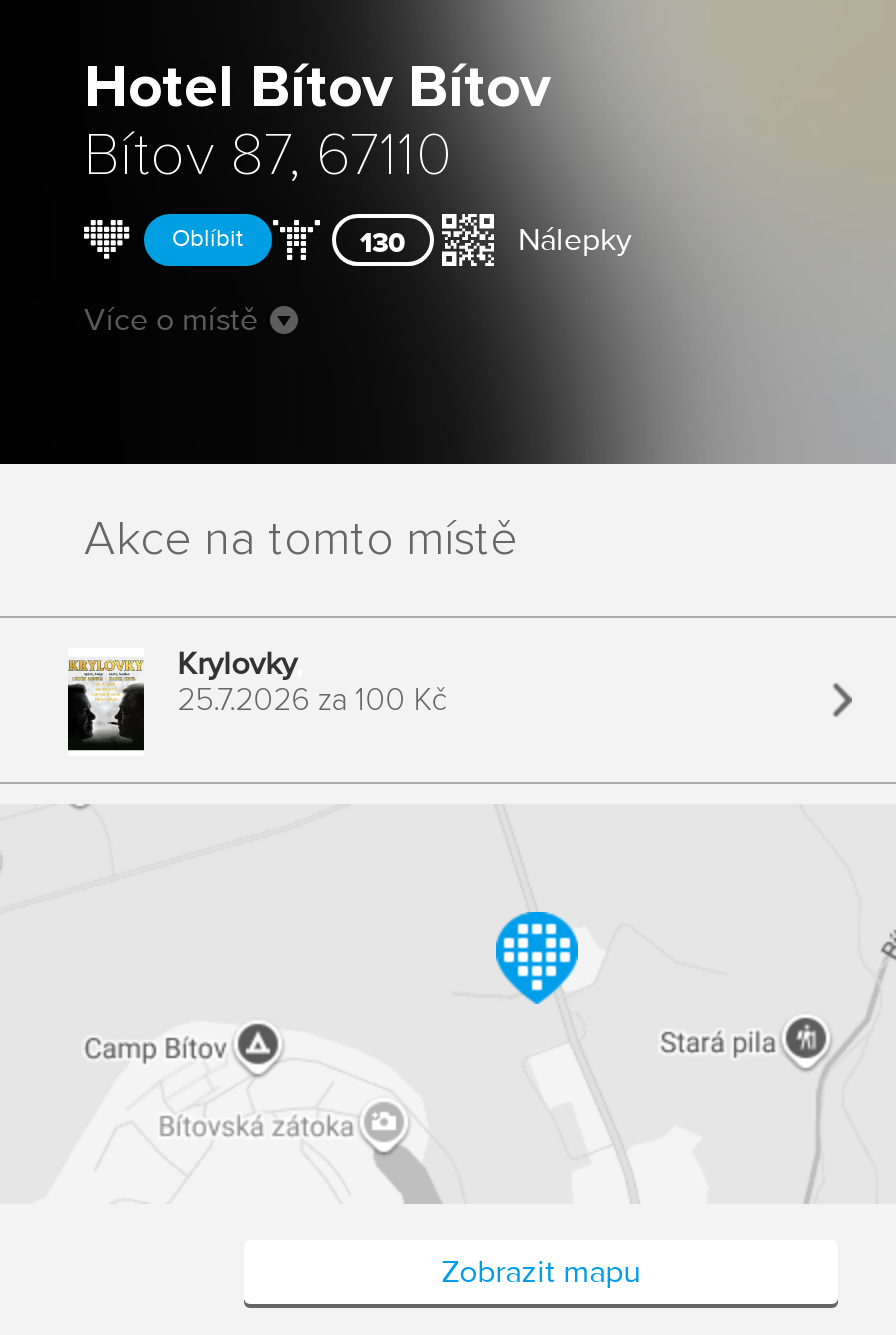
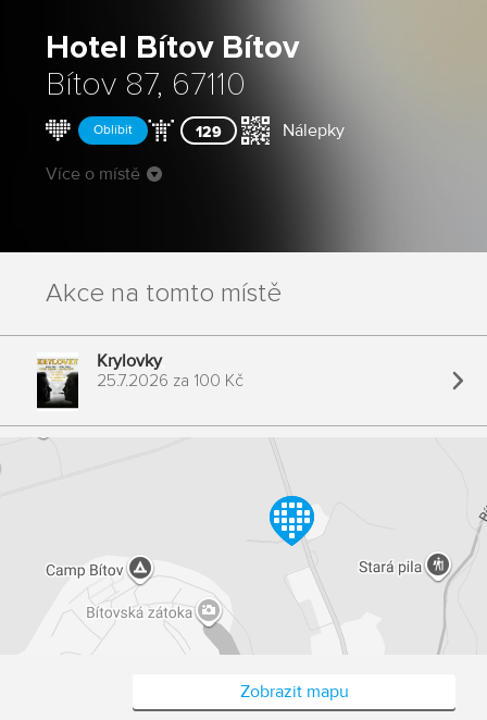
[360,226,406,260] 130 -> [196,123,222,141] 129

